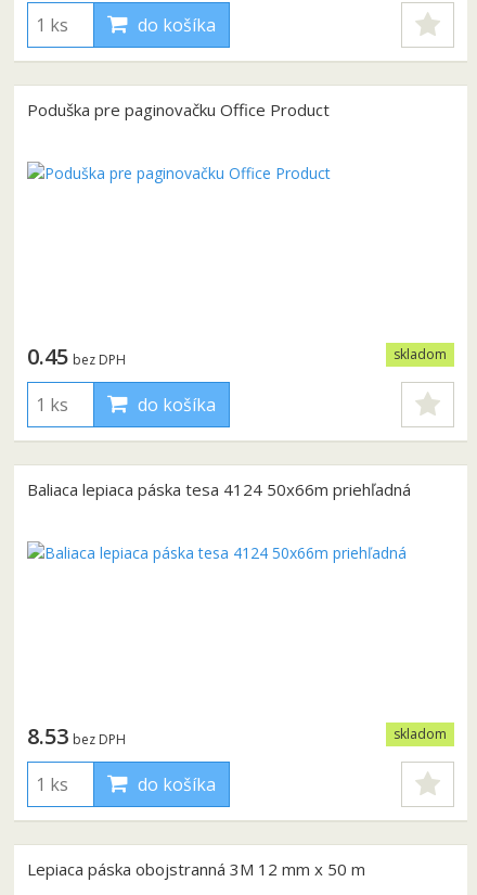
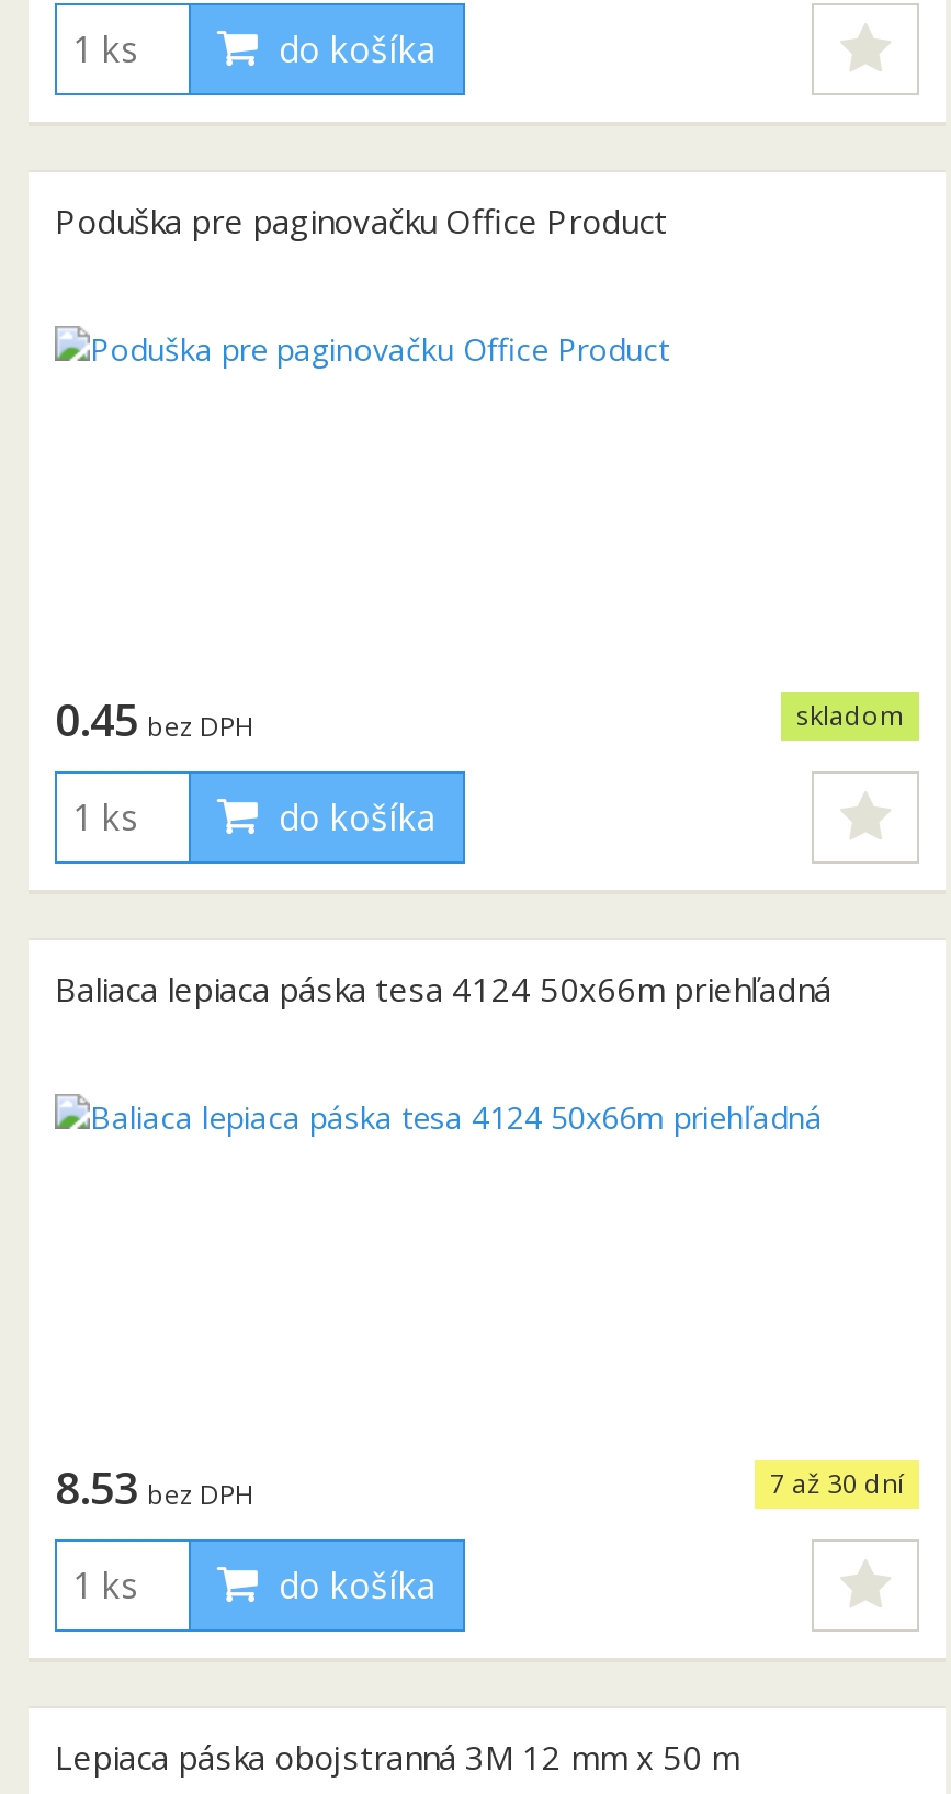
[394,724,447,743] skladom -> [770,1464,904,1502] 7 až 30 dní

